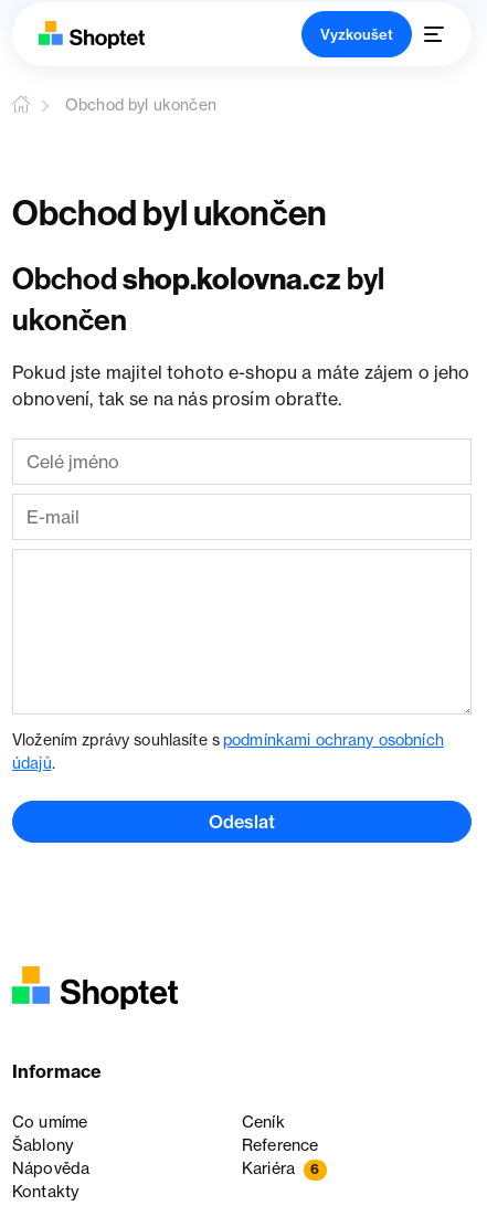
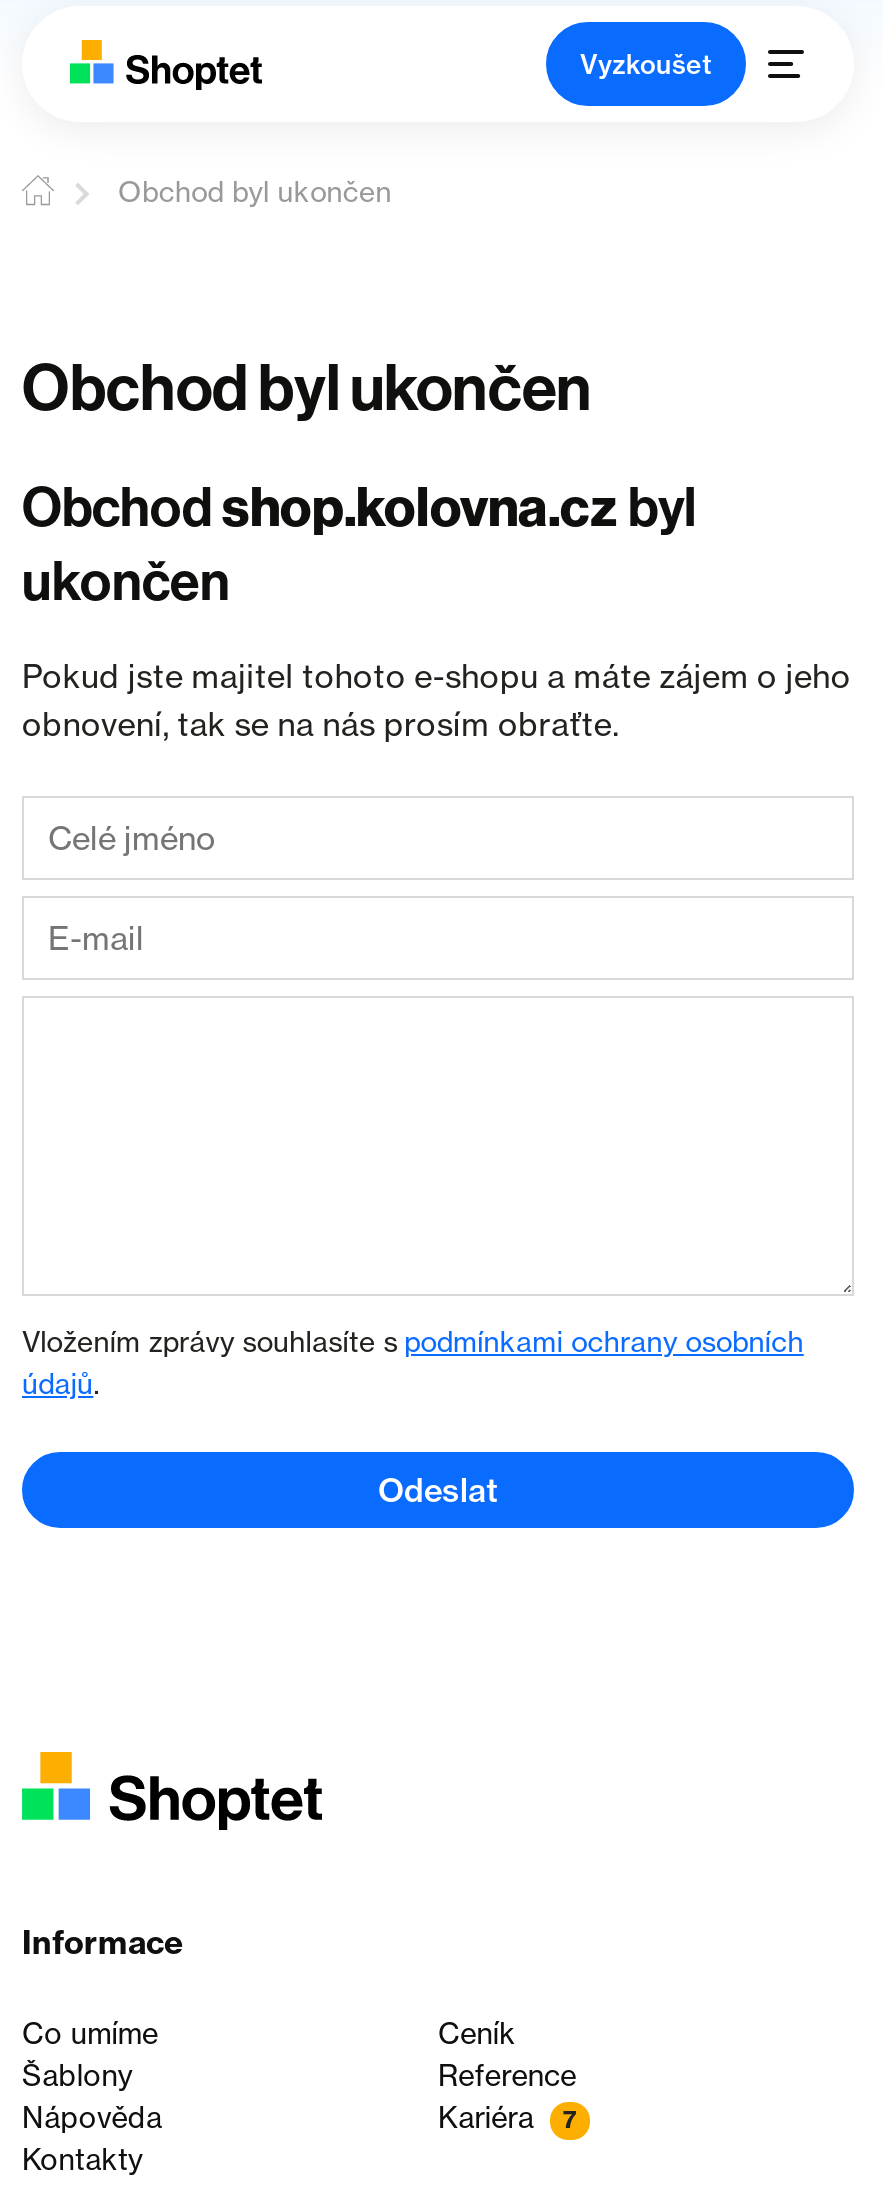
[242,1159,320,1179] Kariéra 6 -> [438,2100,577,2136] Kariéra 7

